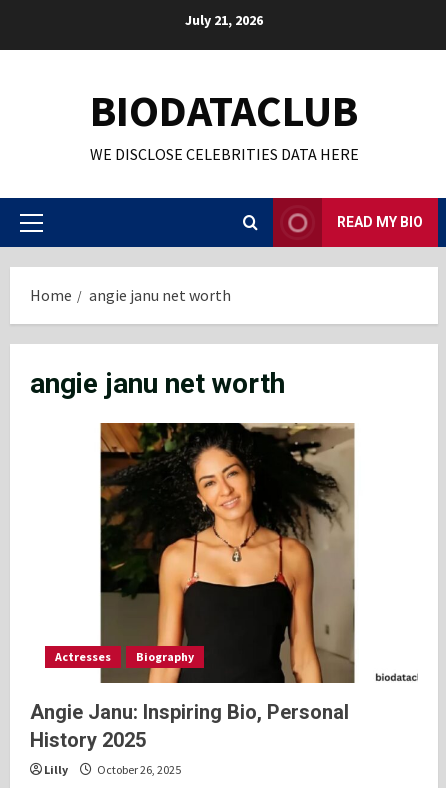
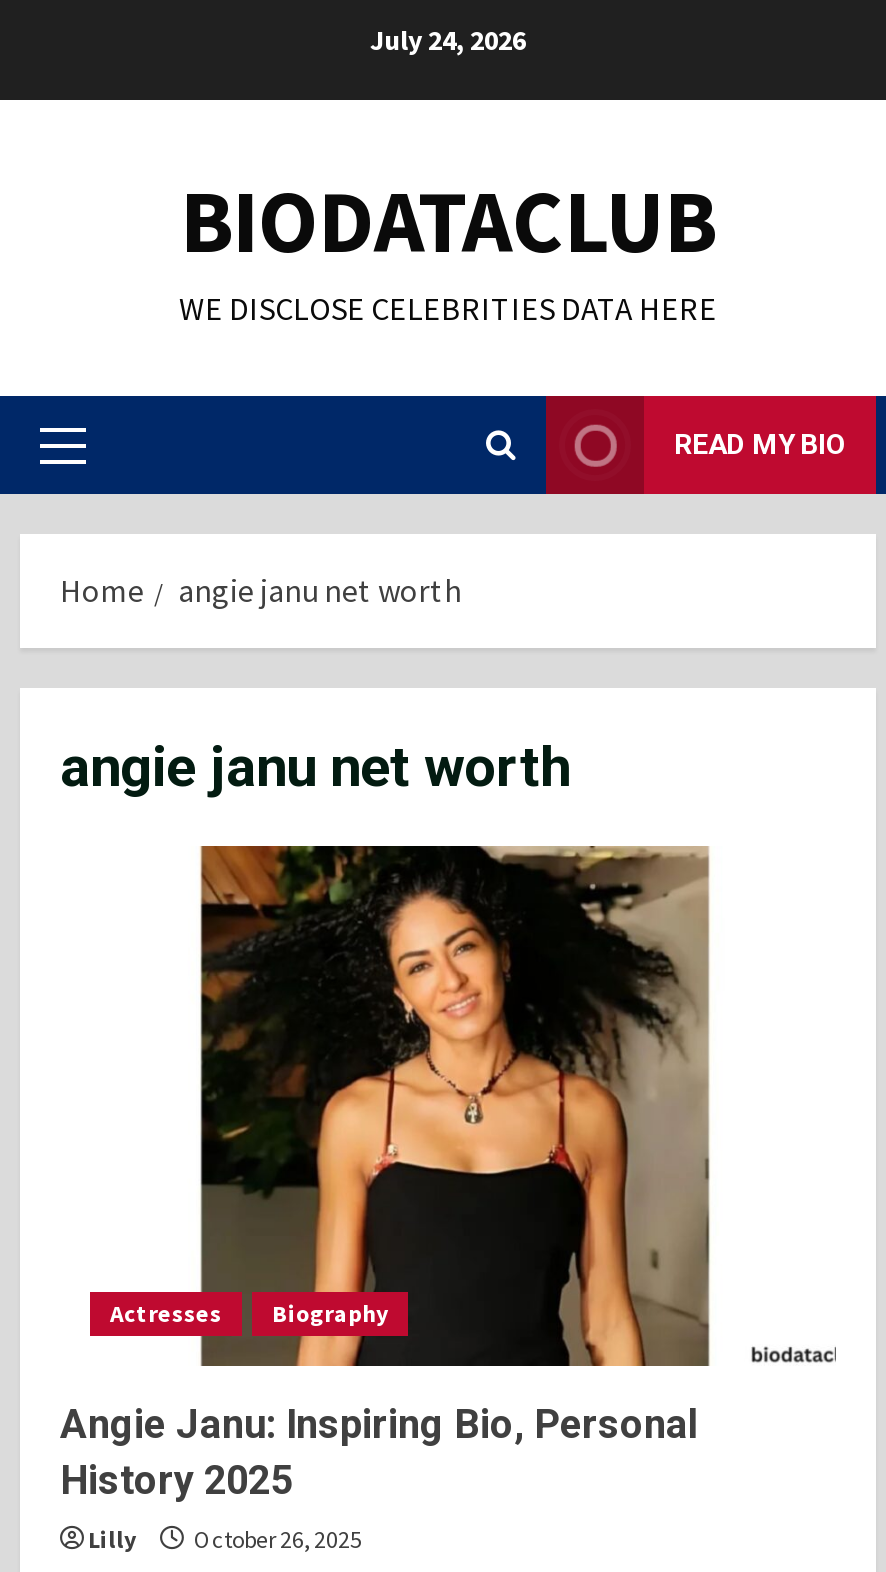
[185,11,263,29] July 21, 2026 -> [370,22,526,58] July 24, 2026

